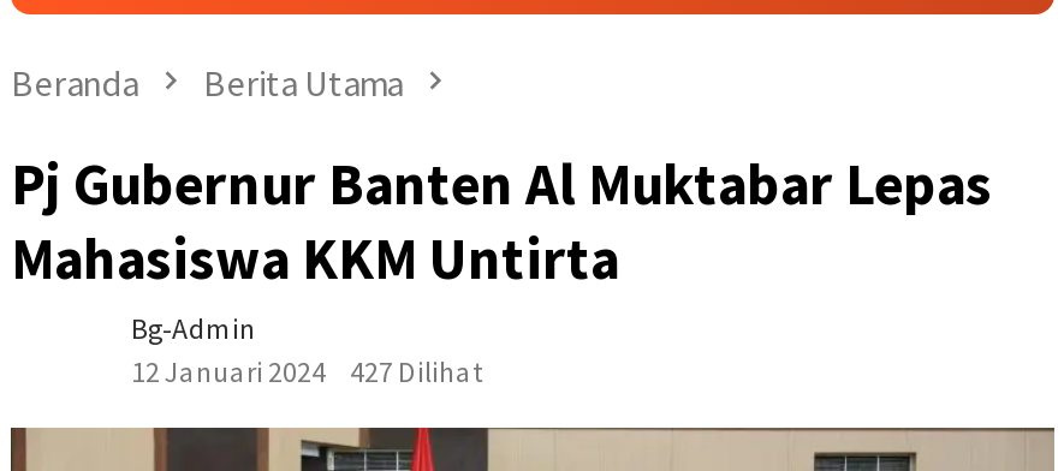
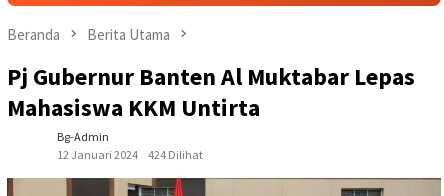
[131,354,482,390] 12 Januari 2024 427 Dilihat -> [57,147,203,162] 12 Januari 2024 424 Dilihat

